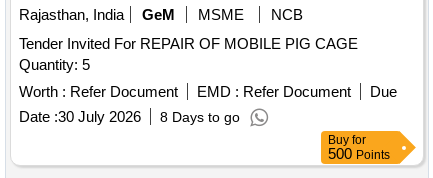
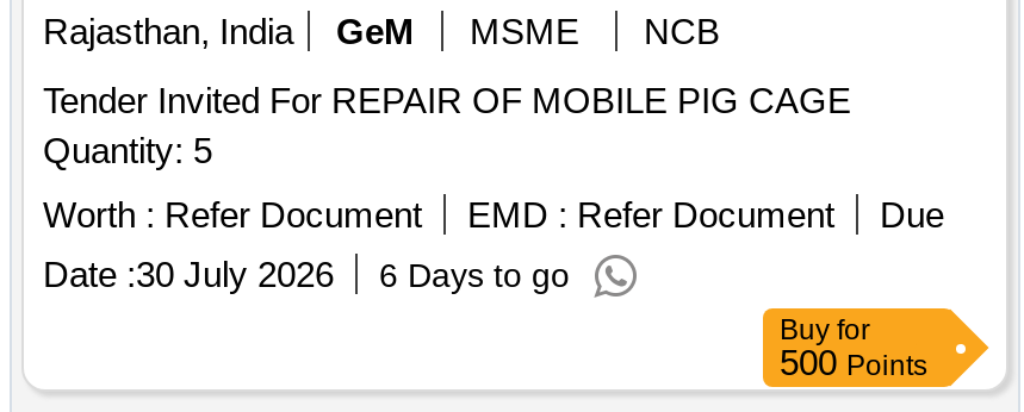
[19,108,240,125] Date : 30 July 2026 8 Days to go -> [43,254,570,295] Date : 30 July 2026 6 Days to go

